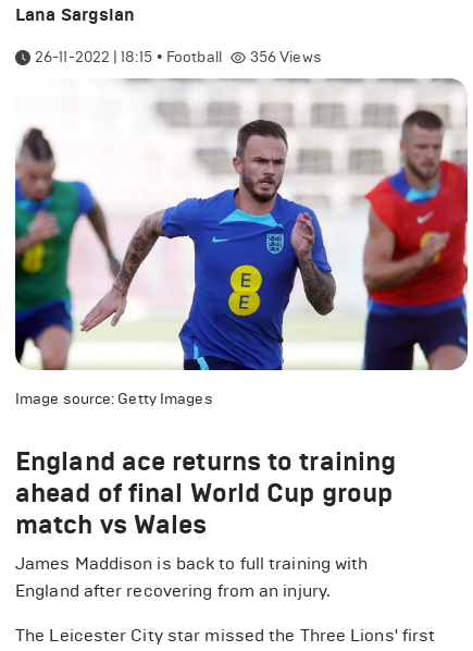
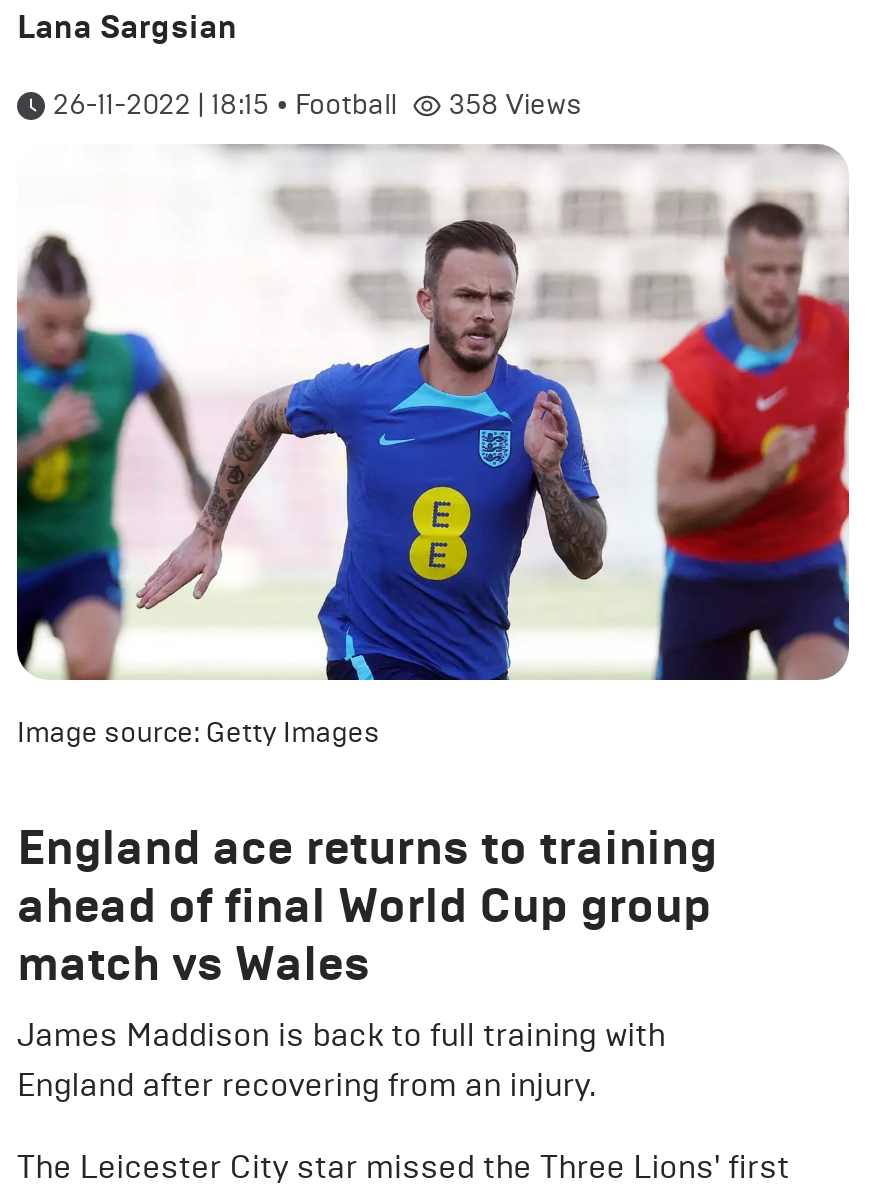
[250,48,322,66] 356 Views -> [449,88,583,122] 358 Views

